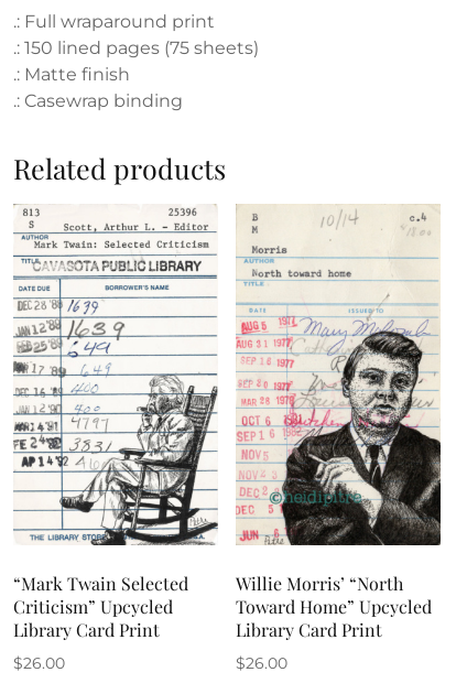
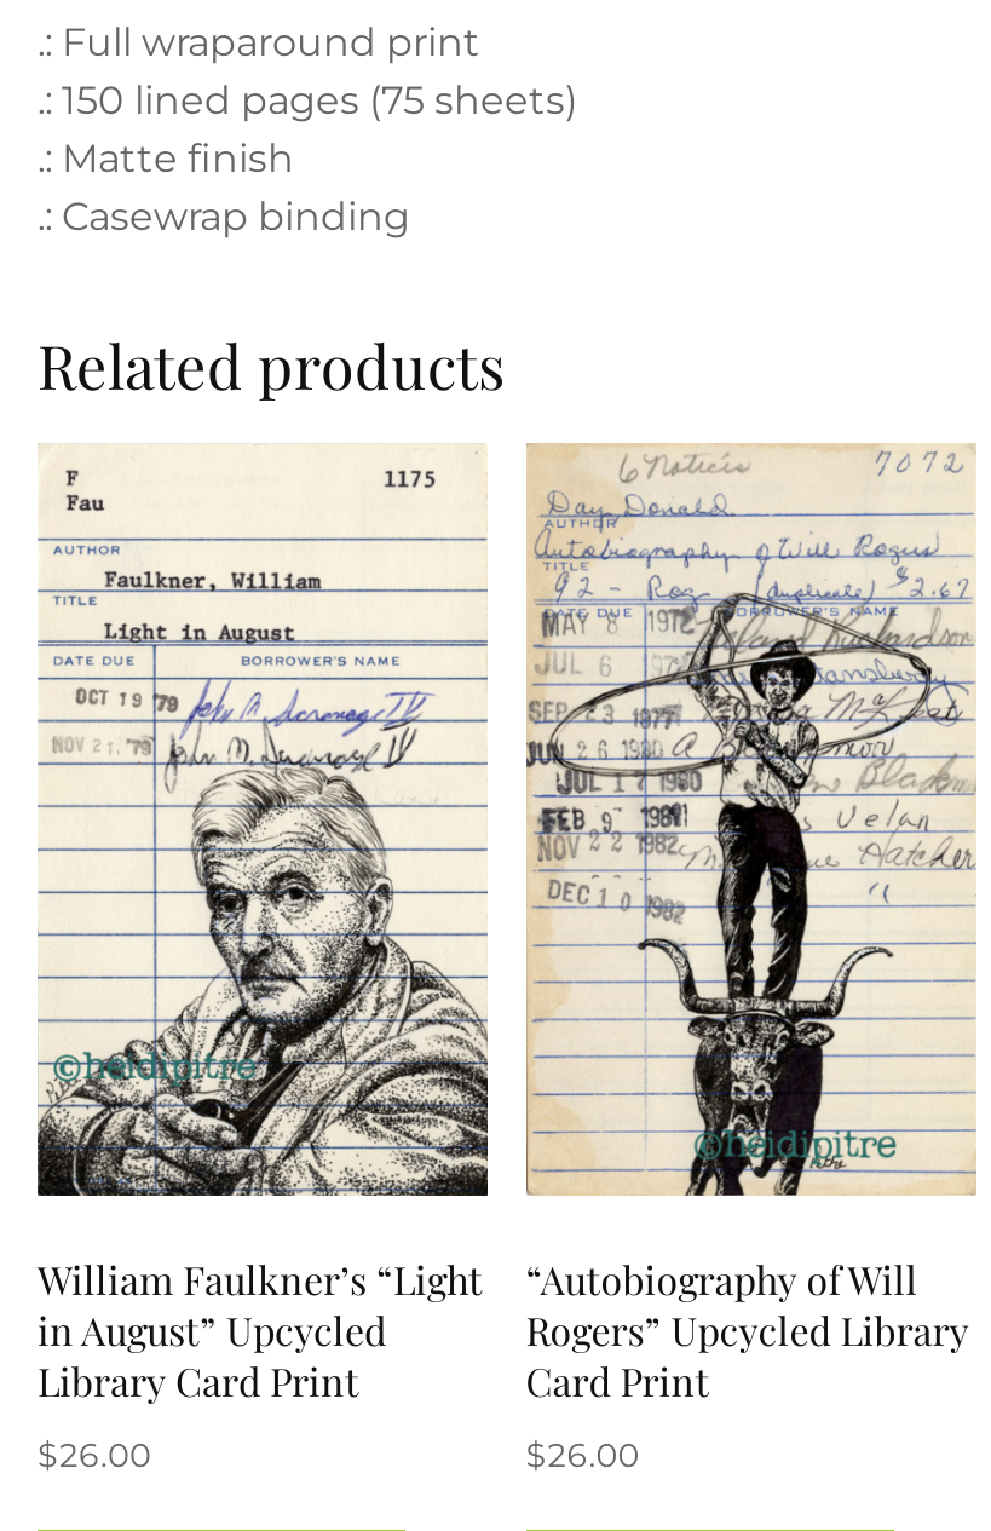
[12,207,218,618] [image] | “Mark Twain Selected | Criticism” Upcycled -> [35,456,490,1355] [image] | William Faulkner’s “Light | in August” Upcycled
[235,205,442,641] [image] | Willie Morris’ “North | Toward Home” Upcycled | Library Card Print -> [524,444,976,1406] [image] | “Autobiography of Will | Rogers” Upcycled Library | Card Print

